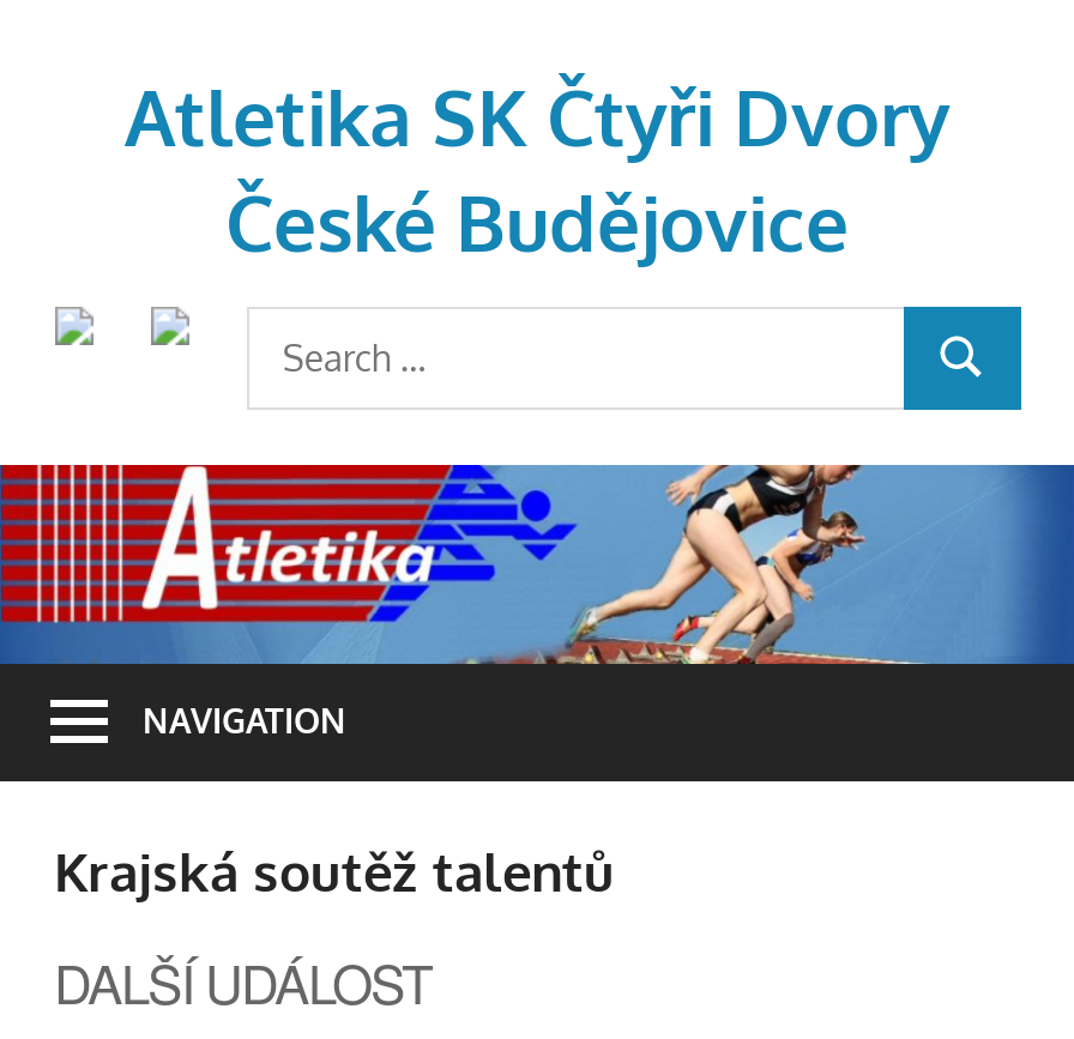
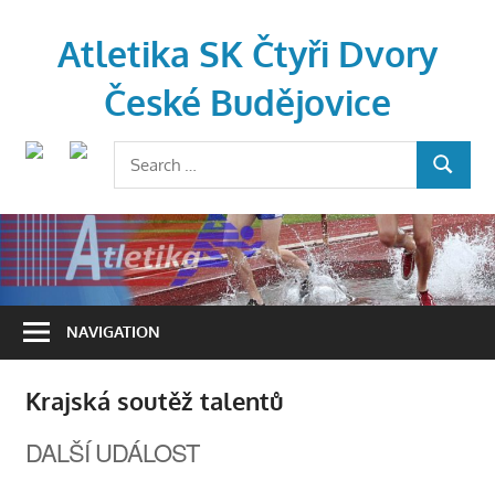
[7,463,1067,666] [image] -> [3,213,492,307] [image]

